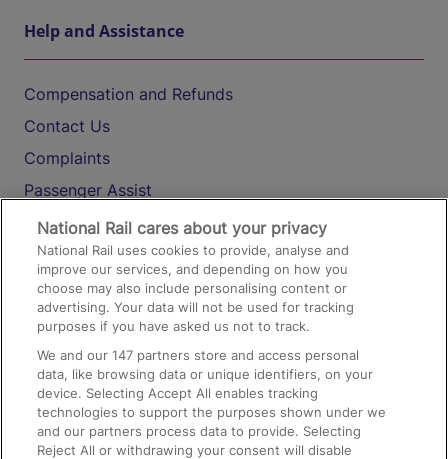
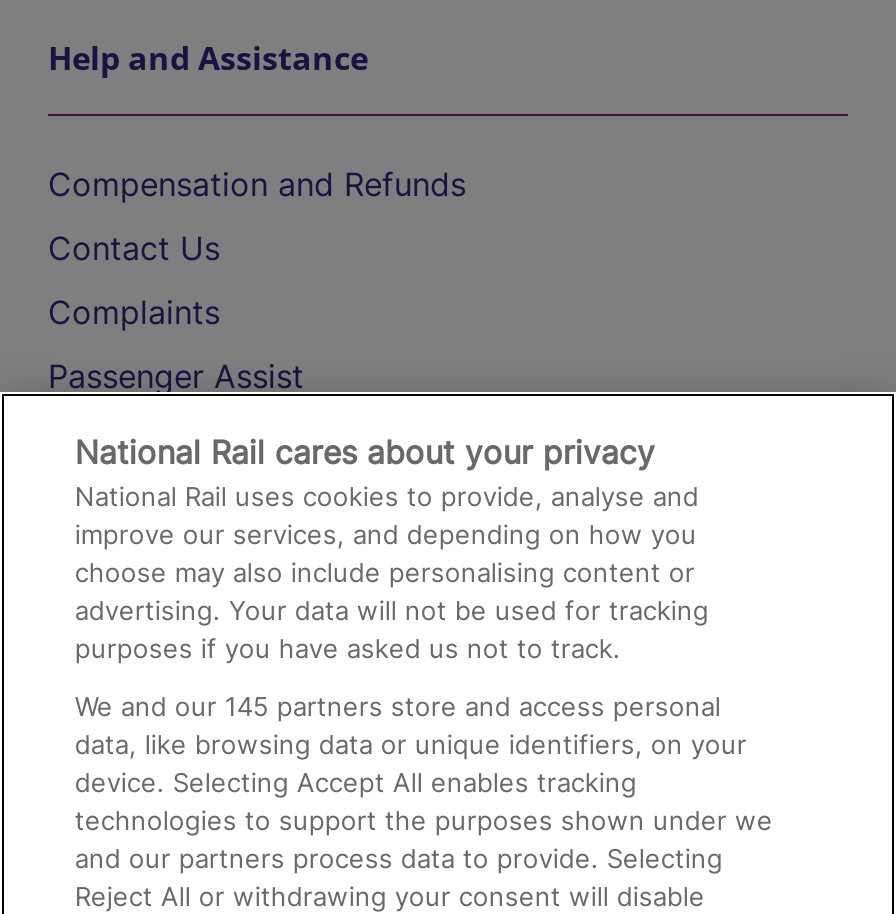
[37,347,359,363] We and our 147 partners store and access personal -> [75,690,721,722] We and our 145 partners store and access personal

